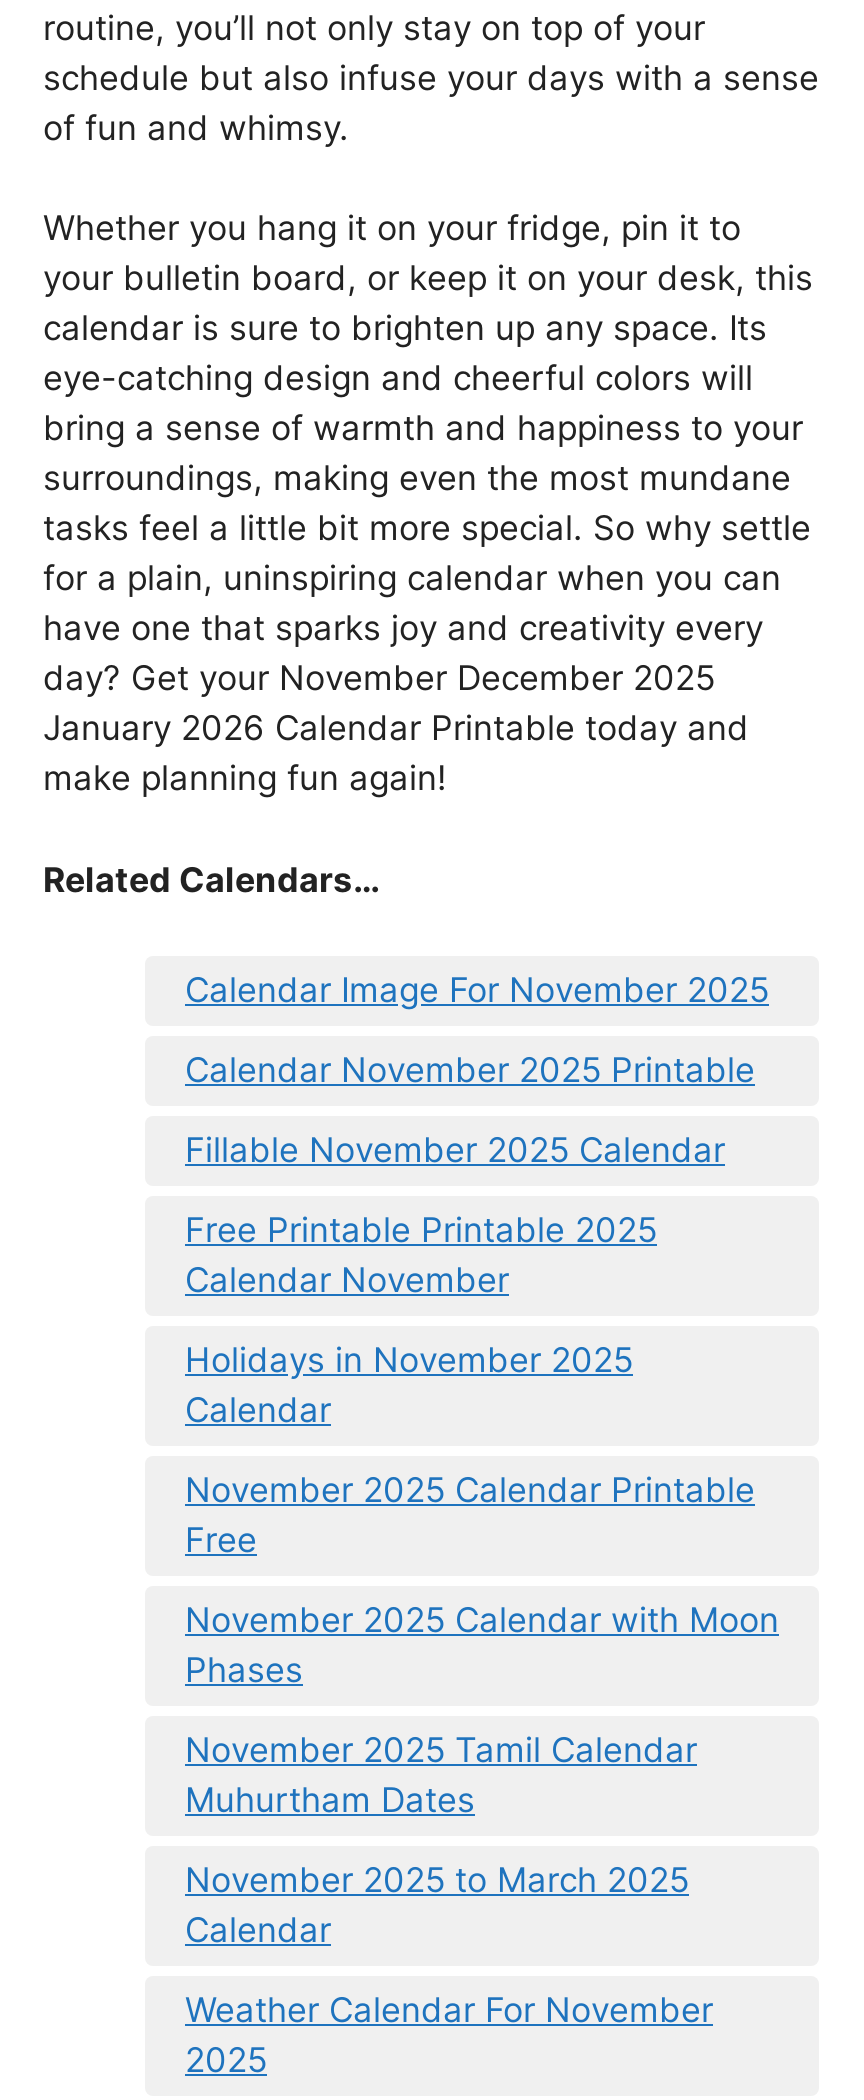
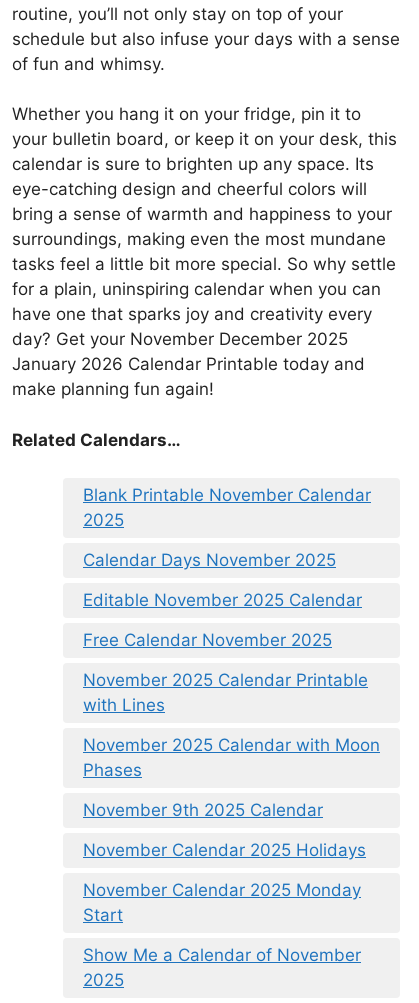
[185,970,769,1430] Calendar Image For November 2025 | Calendar November 2025 Printable | Fillable November 2025 Calendar | Free Printable Printable 2025 | Calendar November | Holidays in November 2025 | Calendar -> [83,485,371,650] Blank Printable November Calendar | 2025 | Calendar Days November 2025 | Editable November 2025 Calendar | Free Calendar November 2025
[185,1520,257,1560] Free -> [83,695,165,715] with Lines
[185,1730,713,2030] November 2025 Tamil Calendar | Muhurtham Dates | November 2025 to March 2025 | Calendar | Weather Calendar For November -> [83,800,366,965] November 9th 2025 Calendar | November Calendar 2025 Holidays | November Calendar 2025 Monday | Start | Show Me a Calendar of November

